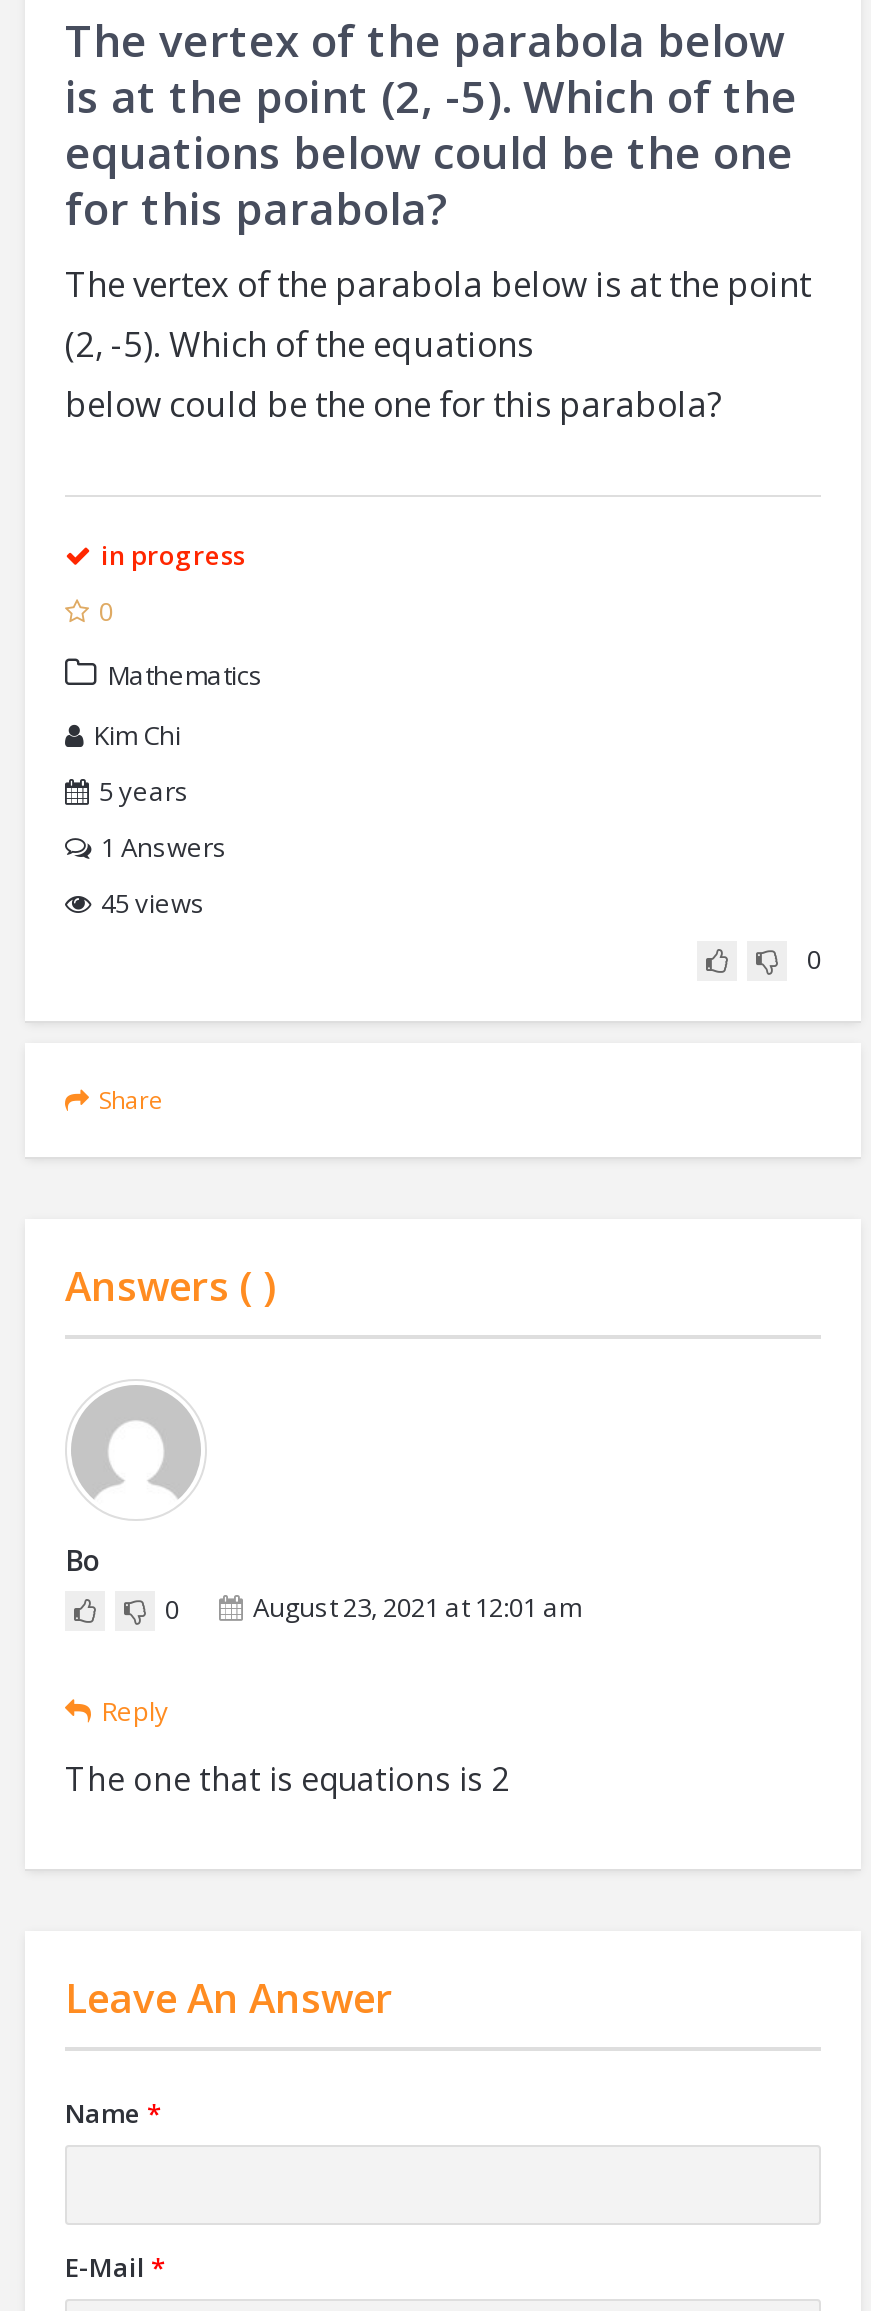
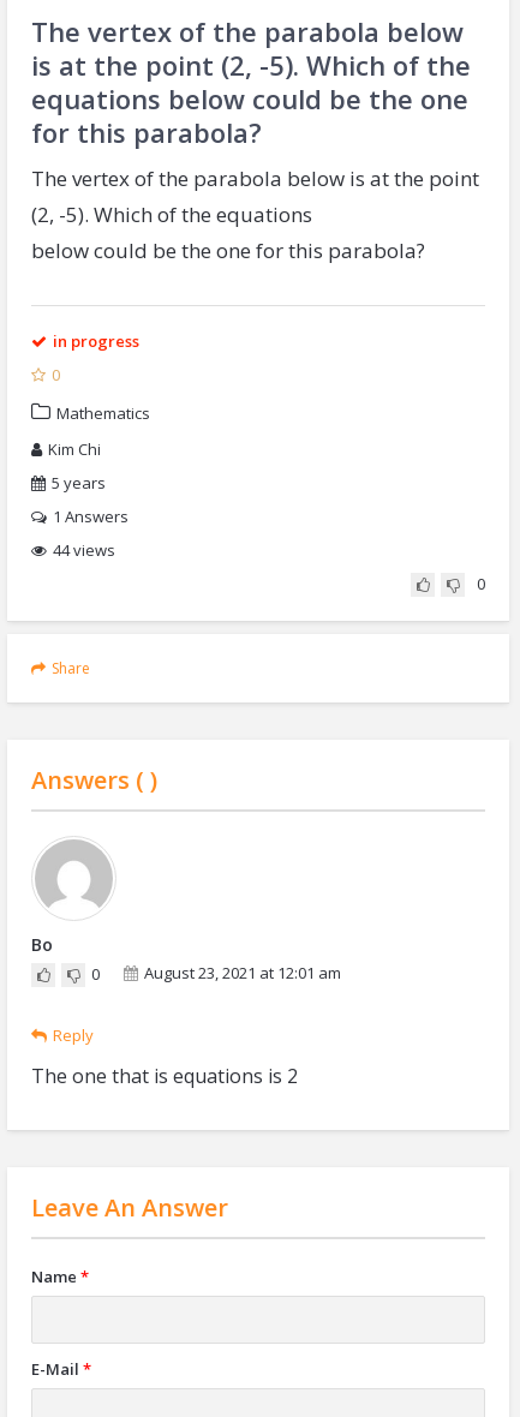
[101,885,205,921] 45 views -> [53,539,115,561] 44 views

